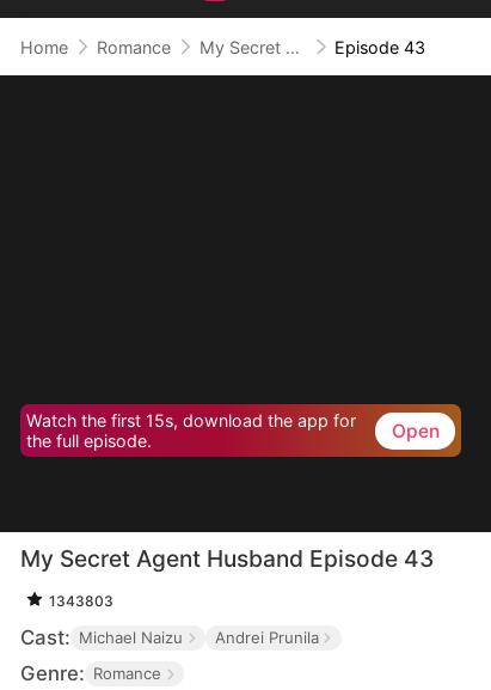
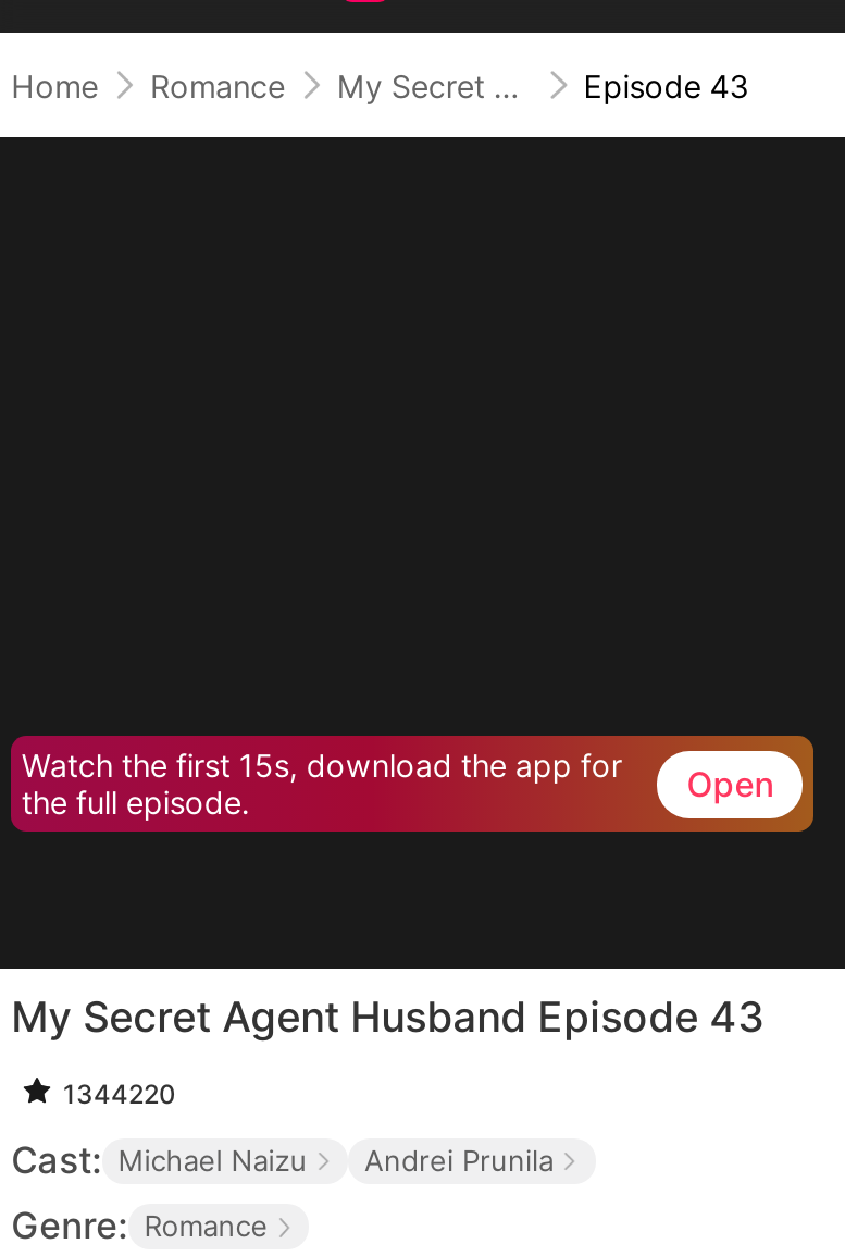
[49,592,113,610] 1343803 -> [63,1077,176,1110] 1344220

